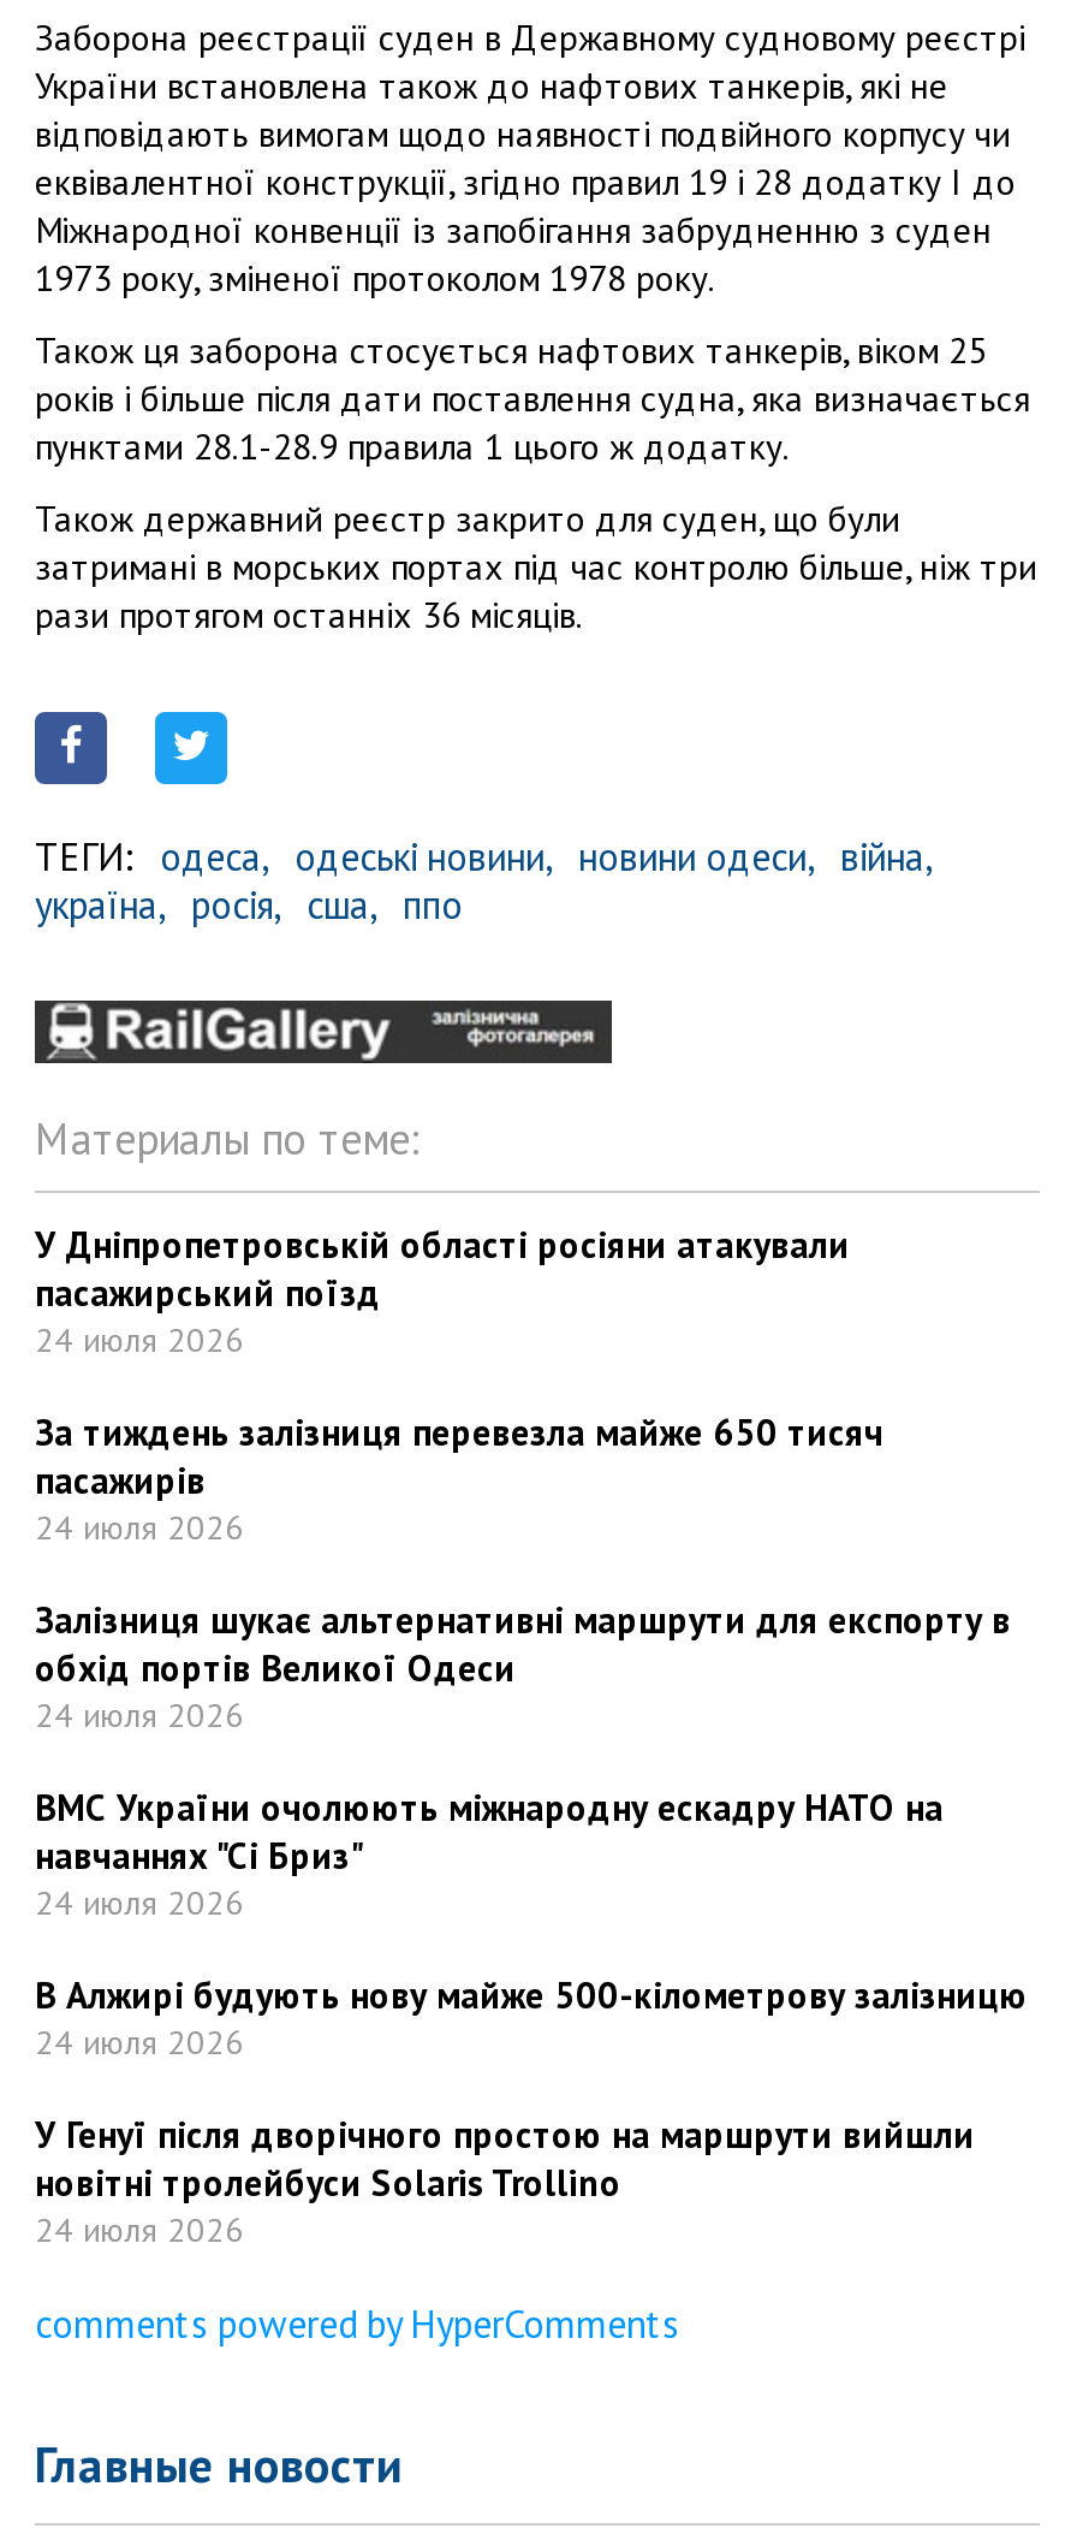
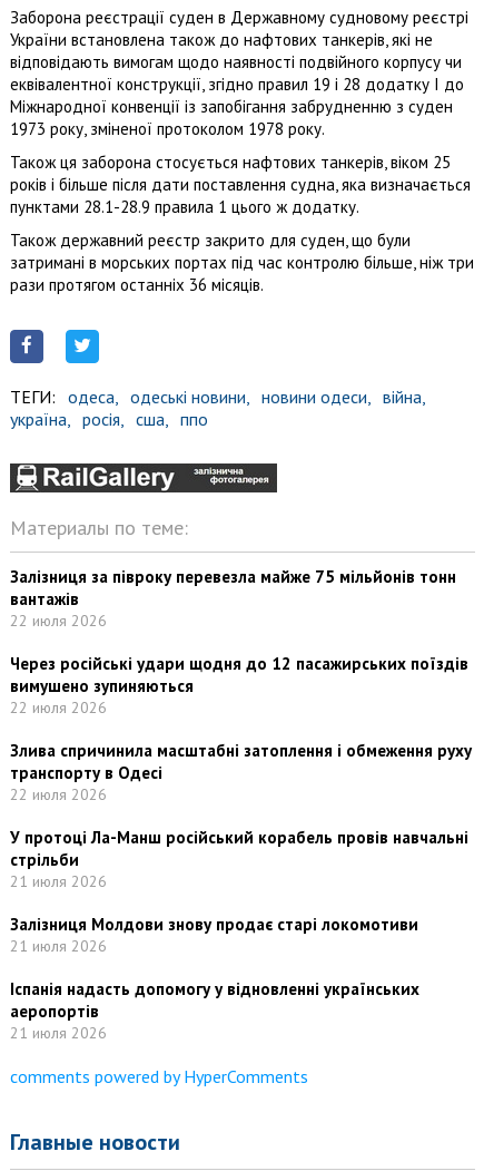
[35,1221,850,1361] У Дніпропетровській області росіяни атакували | пасажирський поїзд | 24 июля 2026 -> [10,566,456,630] Залізниця за півроку перевезла майже 75 мільйонів тонн | вантажів | 22 июля 2026
[35,1409,883,1549] За тиждень залізниця перевезла майже 650 тисяч | пасажирів | 24 июля 2026 -> [10,653,468,717] Через російські удари щодня до 12 пасажирських поїздів | вимушено зупиняються | 22 июля 2026
[35,1597,1011,1736] Залізниця шукає альтернативні маршрути для експорту в | обхід портів Великої Одеси | 24 июля 2026 -> [10,740,472,804] Злива спричинила масштабні затоплення і обмеження руху | транспорту в Одесі | 22 июля 2026
[35,1784,944,1924] ВМС України очолюють міжнародну ескадру НАТО на | навчаннях "Сі Бриз" | 24 июля 2026 -> [10,826,468,891] У протоці Ла-Манш російський корабель провів навчальні | стрільби | 21 июля 2026
[35,1972,1028,2063] В Алжирі будують нову майже 500-кілометрову залізницю | 24 июля 2026 -> [10,913,418,956] Залізниця Молдови знову продає старі локомотиви | 21 июля 2026
[35,2111,975,2251] У Генуї після дворічного простою на маршрути вийшли | новітні тролейбуси Solaris Trollino | 24 июля 2026 -> [10,978,419,1043] Іспанія надасть допомогу у відновленні українських | аеропортів | 21 июля 2026

